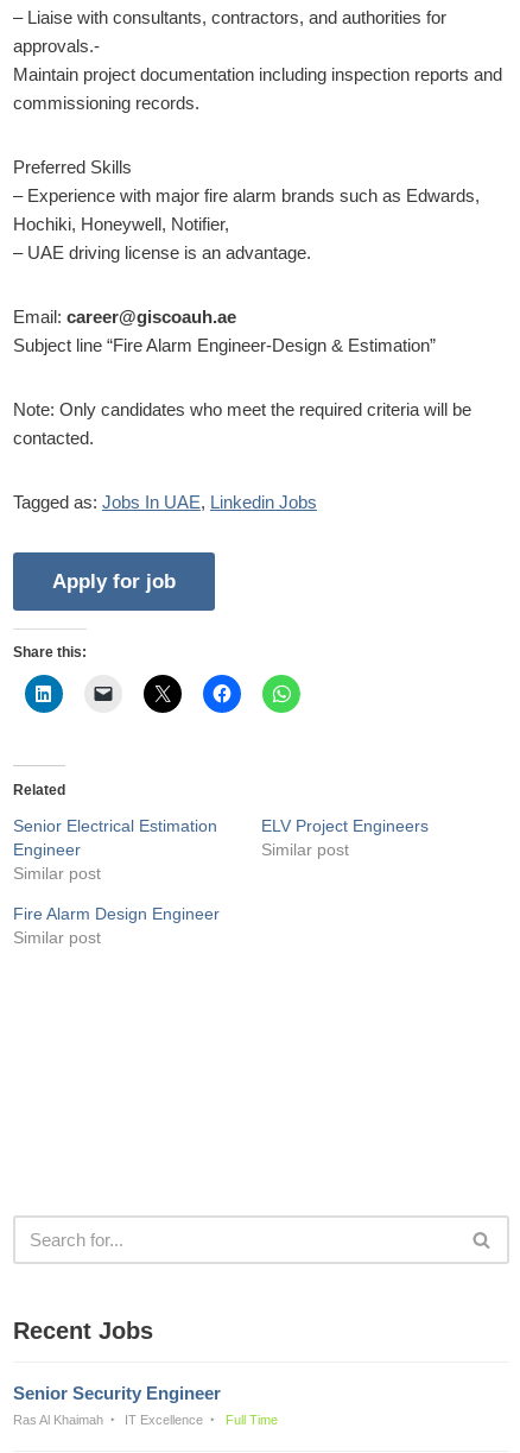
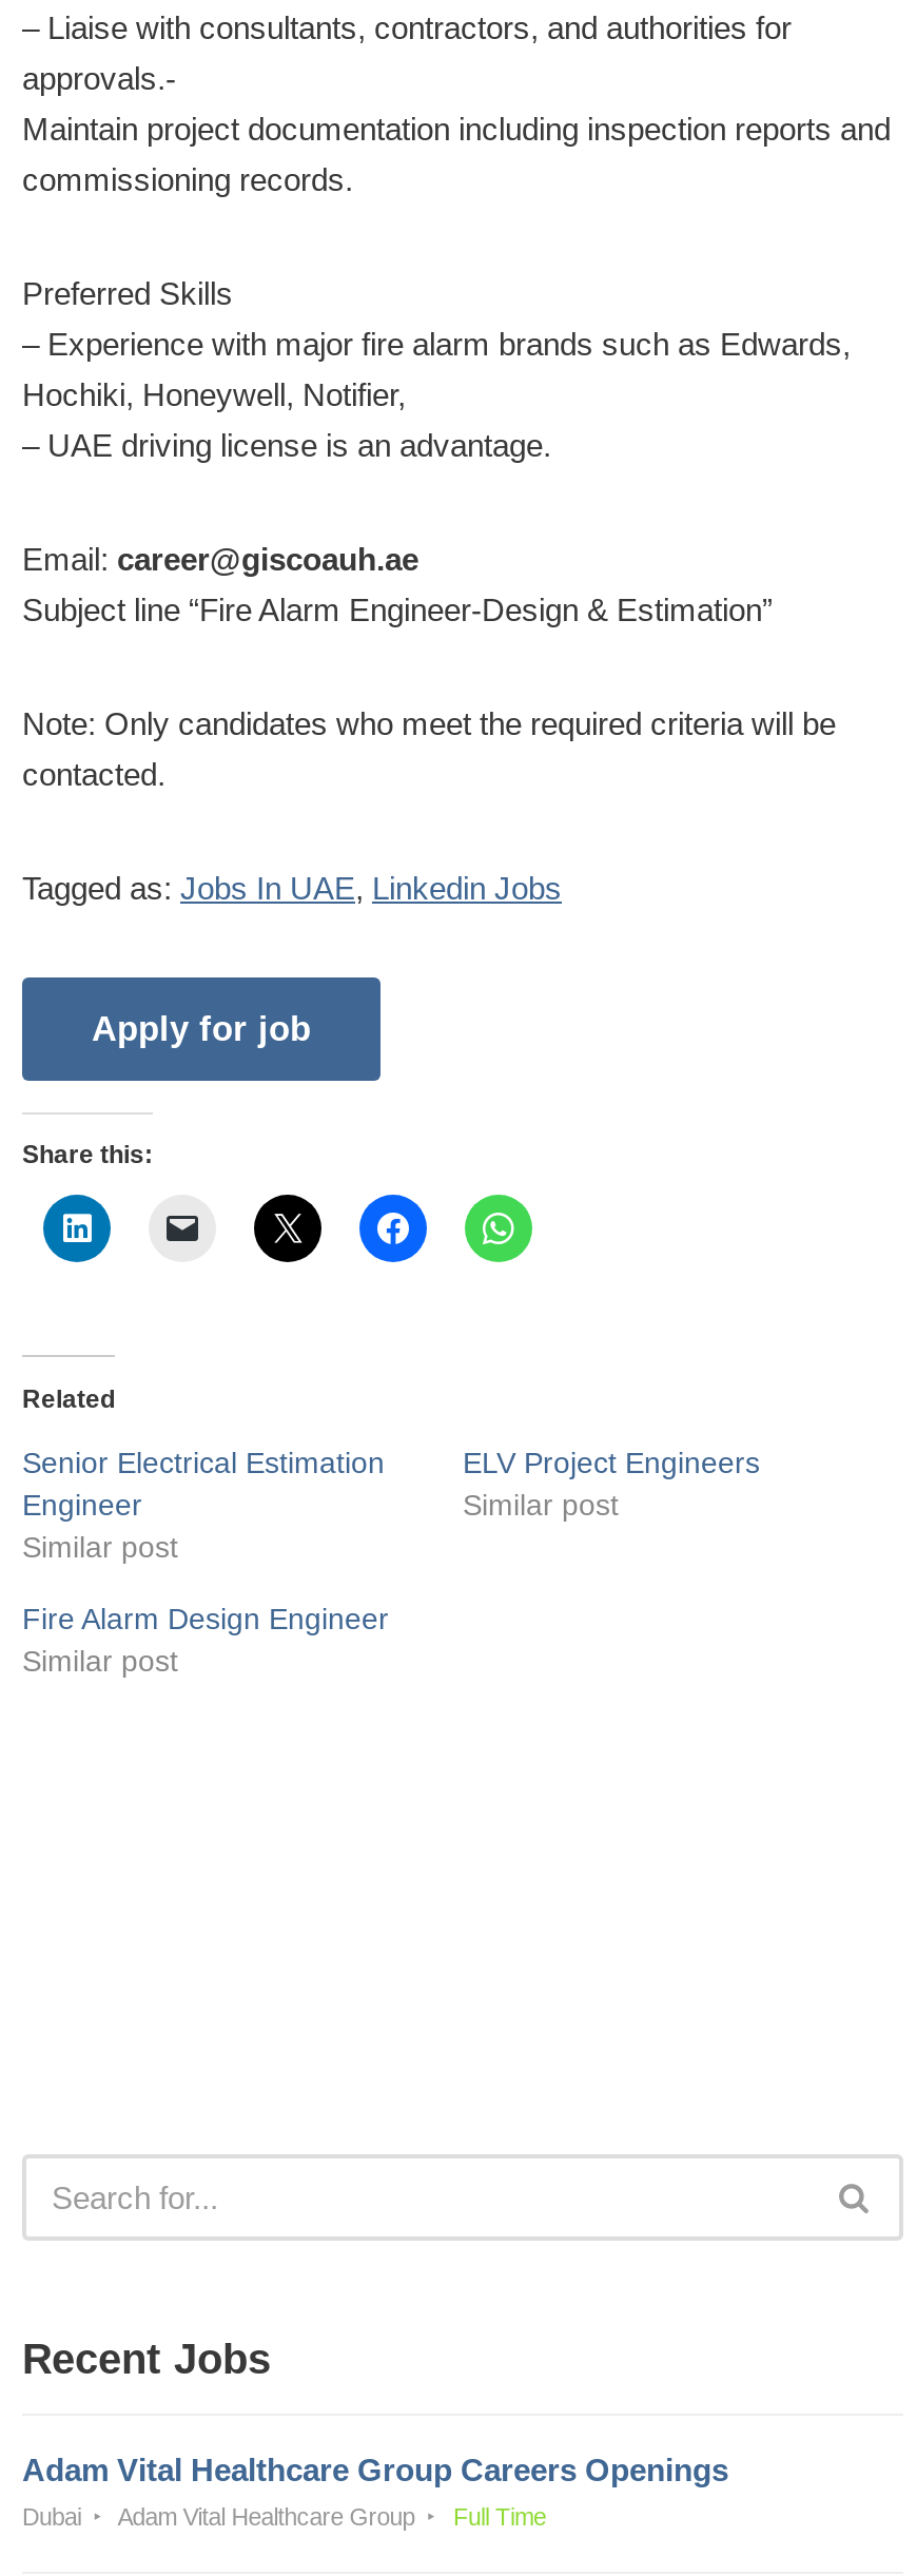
[13,1382,221,1403] Senior Security Engineer -> [22,2451,728,2486] Adam Vital Healthcare Group Careers Openings
[13,1412,203,1426] Ras Al Khaimah | IT Excellence -> [22,2503,415,2529] Dubai | Adam Vital Healthcare Group

